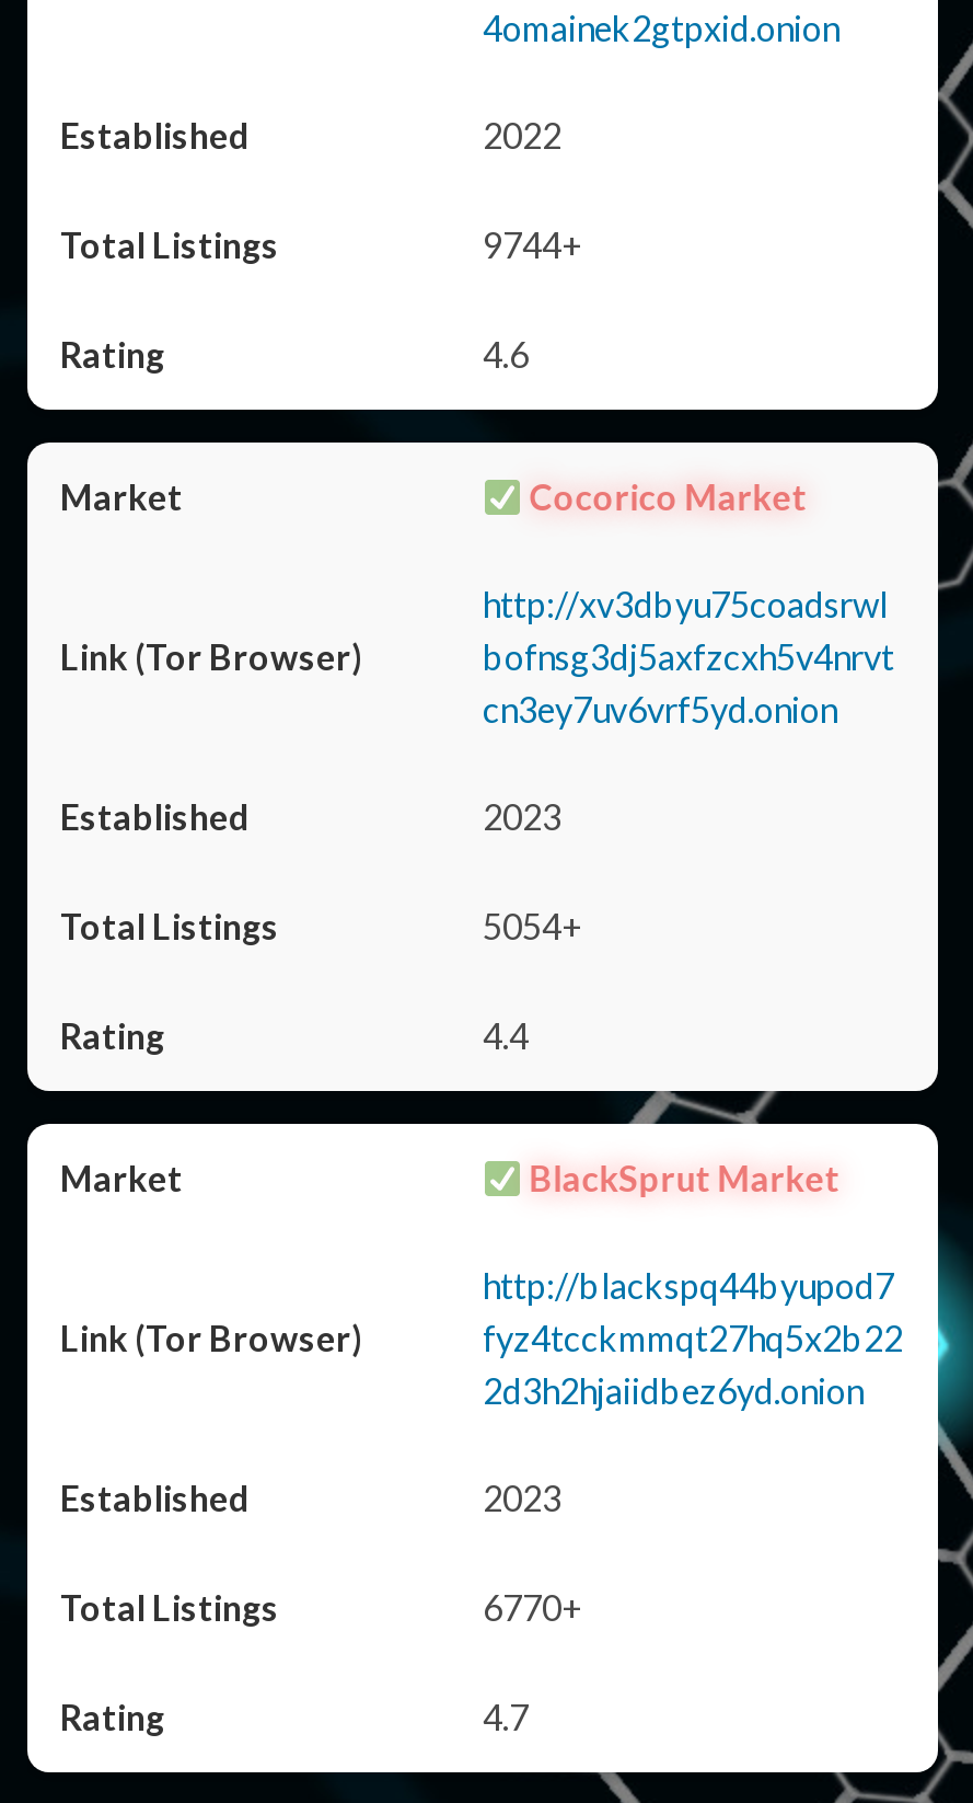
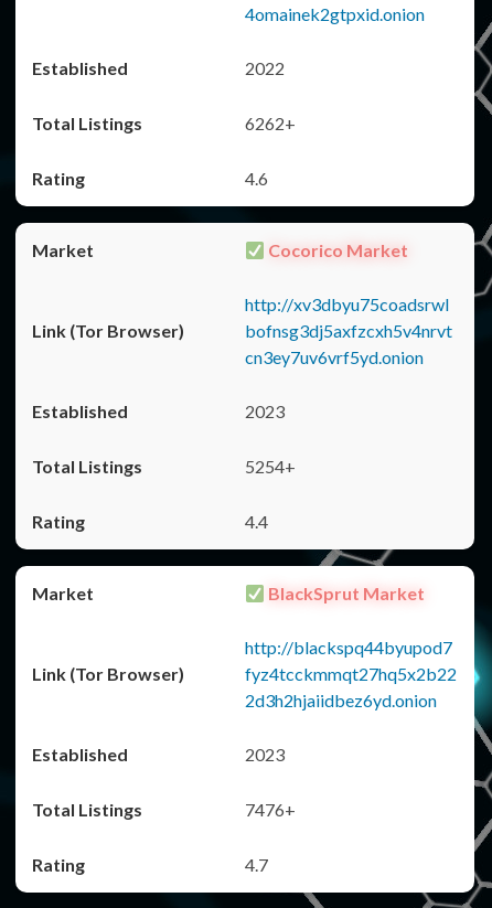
[483,223,583,265] 9744+ -> [245,113,296,133] 6262+
[483,905,583,946] 5054+ -> [245,456,296,477] 5254+
[483,1586,583,1628] 6770+ -> [245,799,296,820] 7476+

